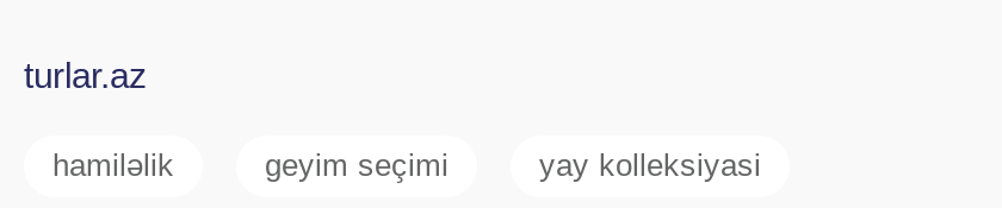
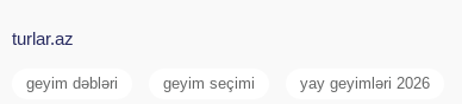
[52,148,174,183] hamiləlik -> [26,75,118,92] geyim dəbləri
[539,148,761,183] yay kolleksiyasi -> [300,75,430,92] yay geyimləri 2026

